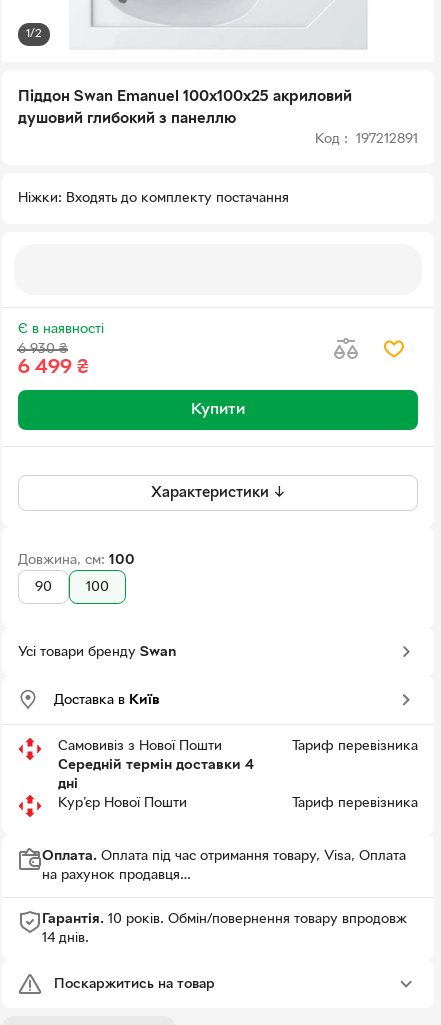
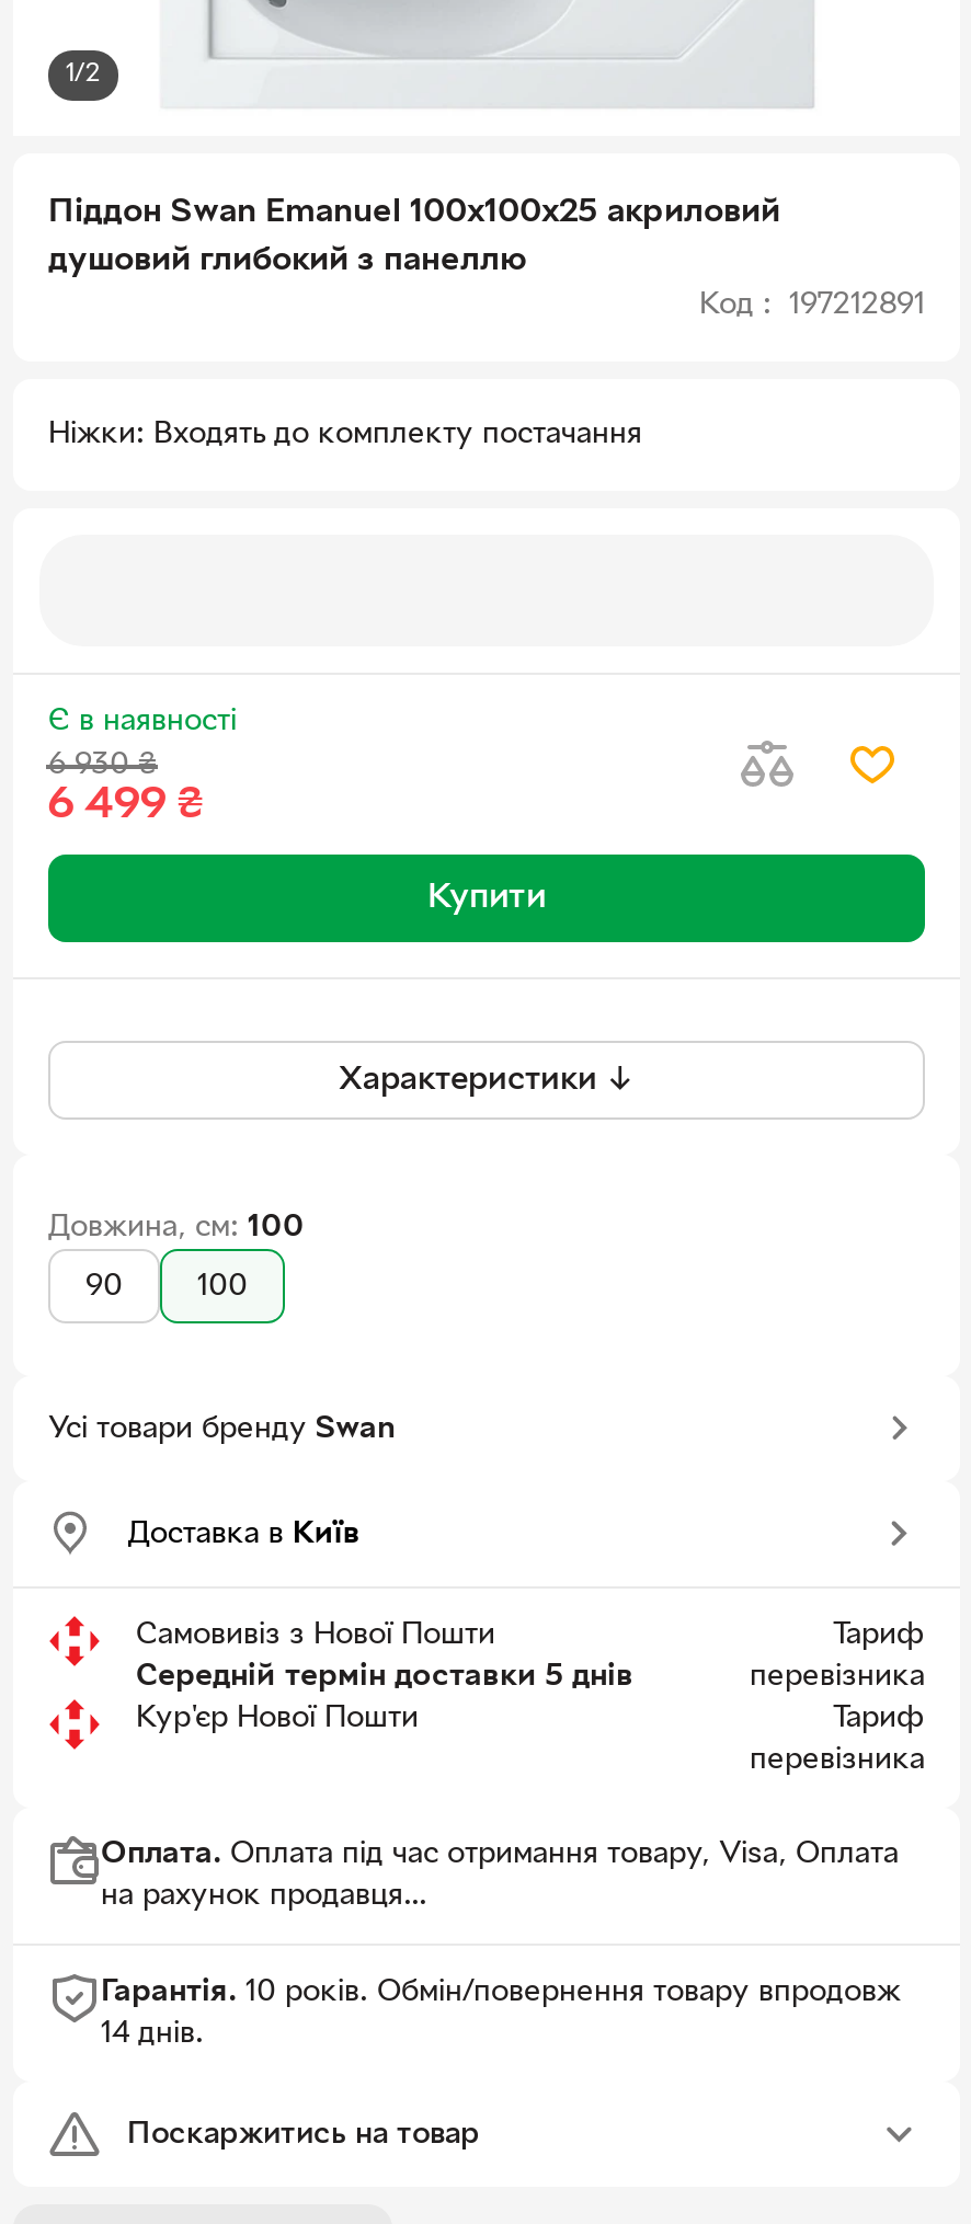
[292,740,418,753] Тариф перевізника -> [750,1663,925,1692] перевізника
[58,759,254,772] Середній термін доставки 4 -> [136,1663,633,1692] Середній термін доставки 5 днів
[58,778,78,791] дні -> [833,1621,925,1650] Тариф

